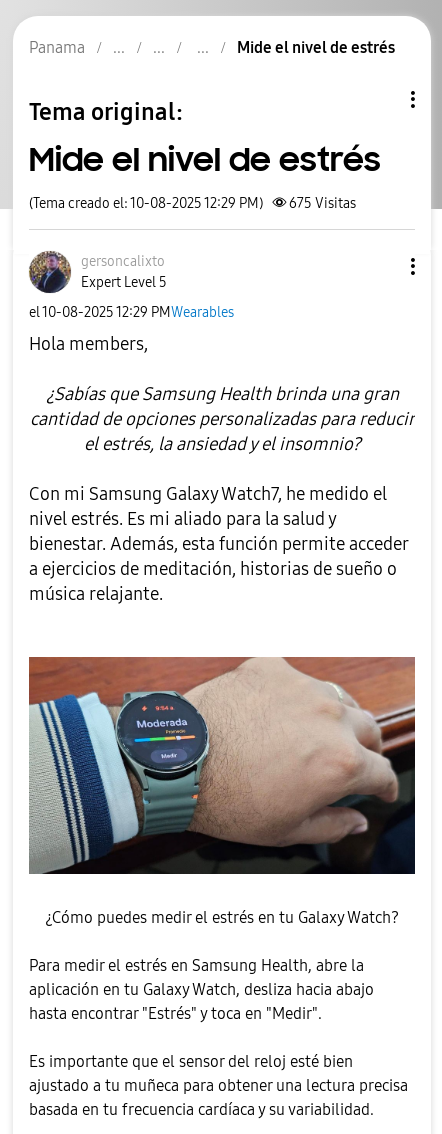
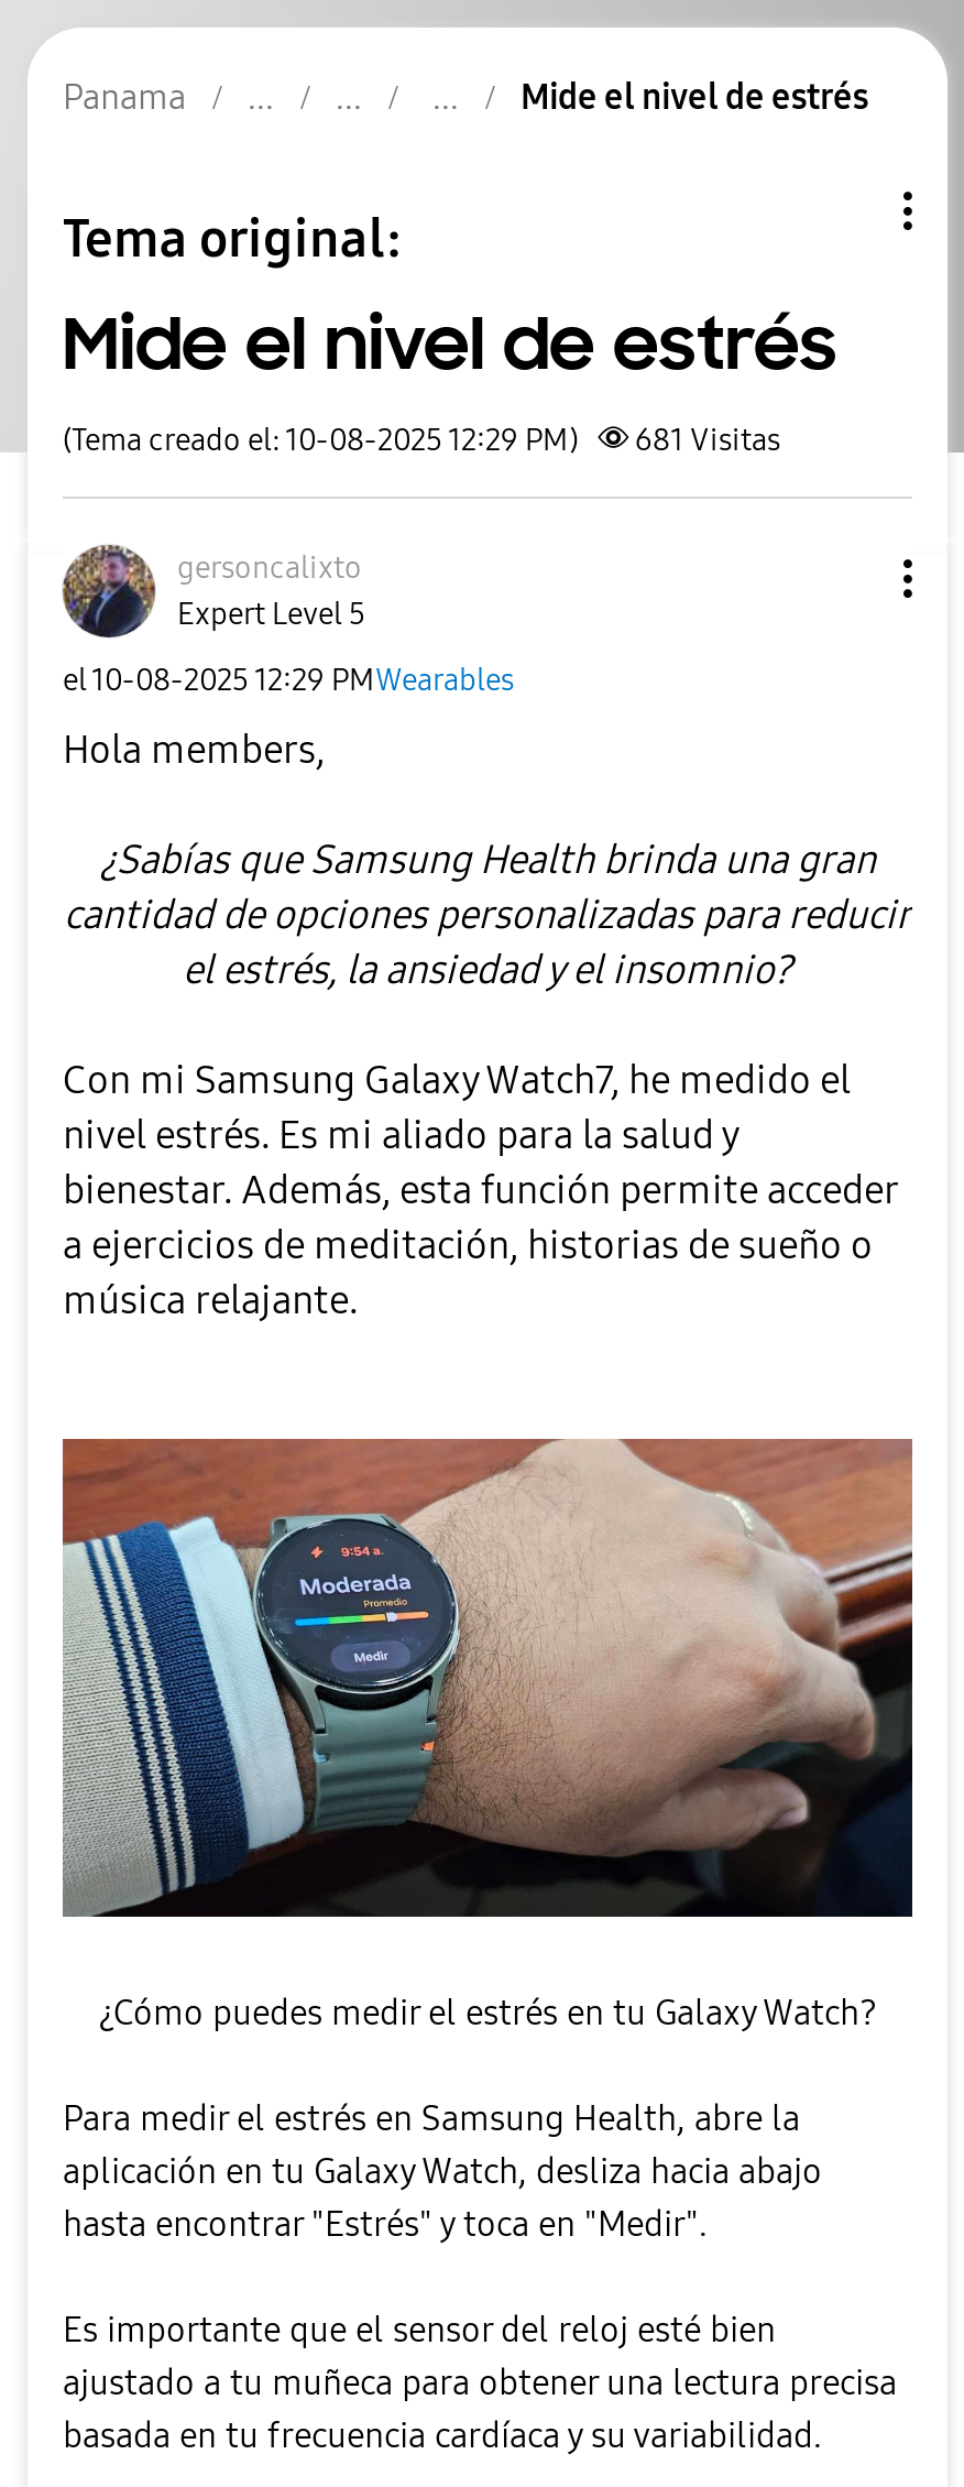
[29,195,356,212] (Tema creado el: 10-08-2025 12:29 PM) 675 Visitas -> [63,422,780,459] (Tema creado el: 10-08-2025 12:29 PM) 681 Visitas

